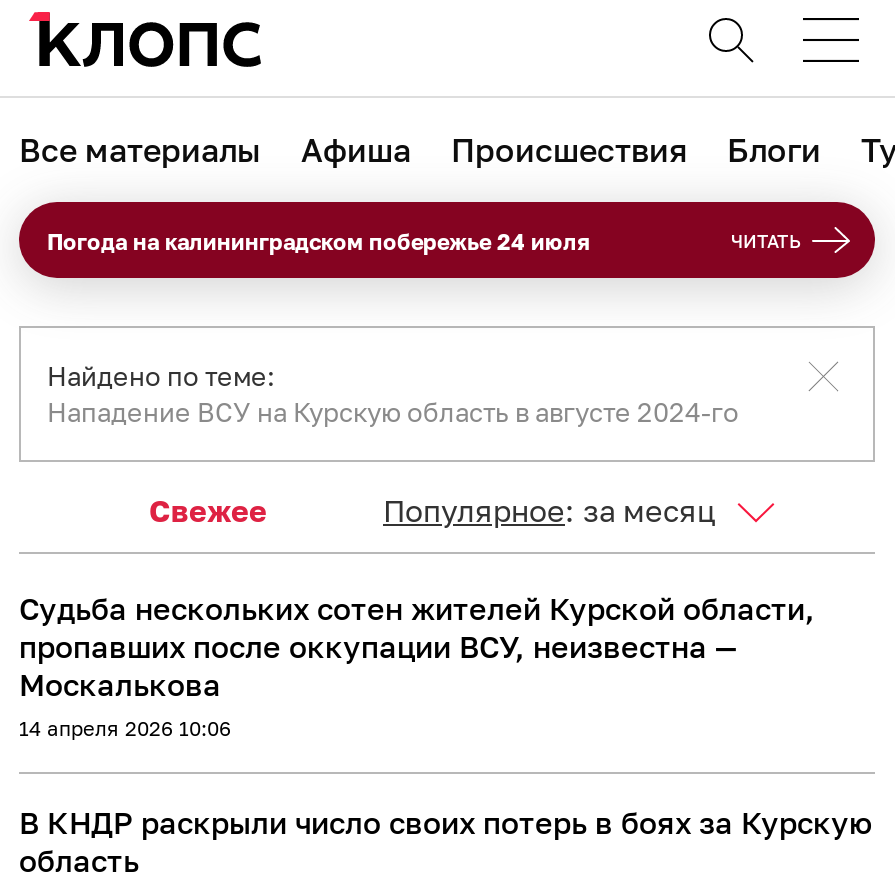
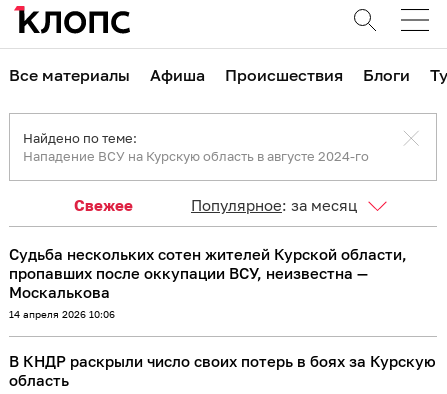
[47,227,801,253] Погода на калининградском побережье 24 июля | ЧИТАТЬ -> none

